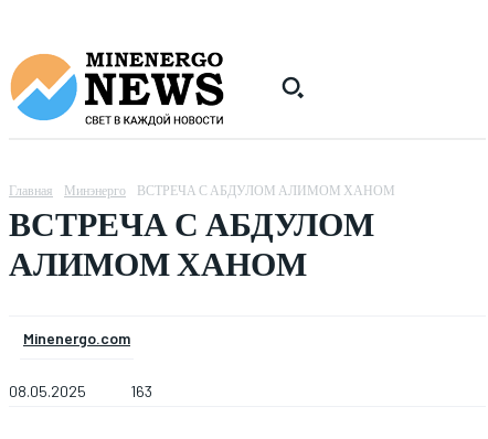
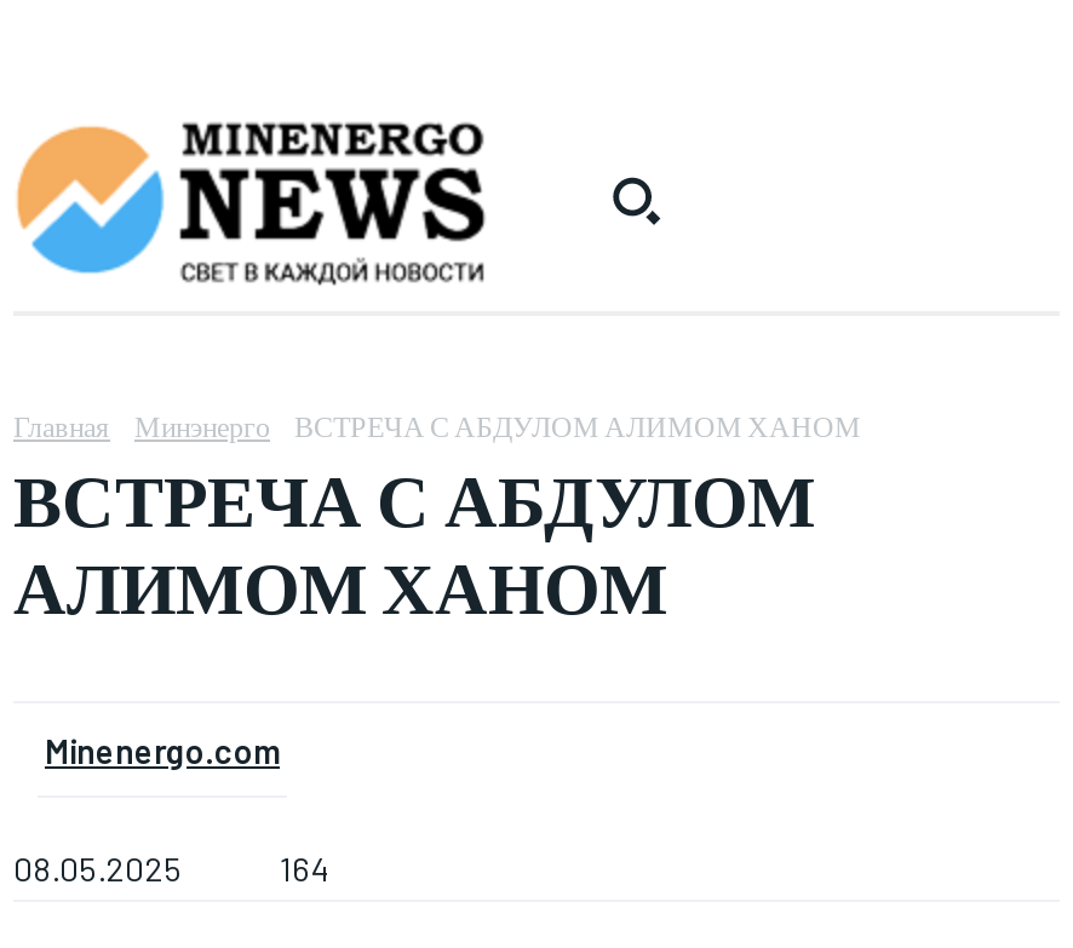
[130,382,152,401] 163 -> [280,848,331,889] 164

